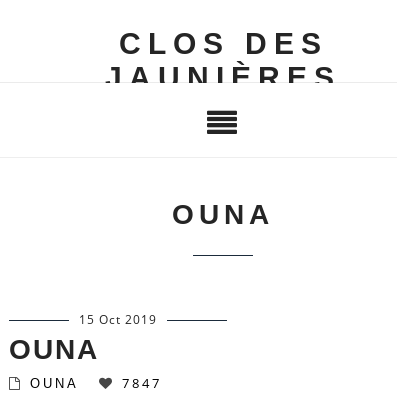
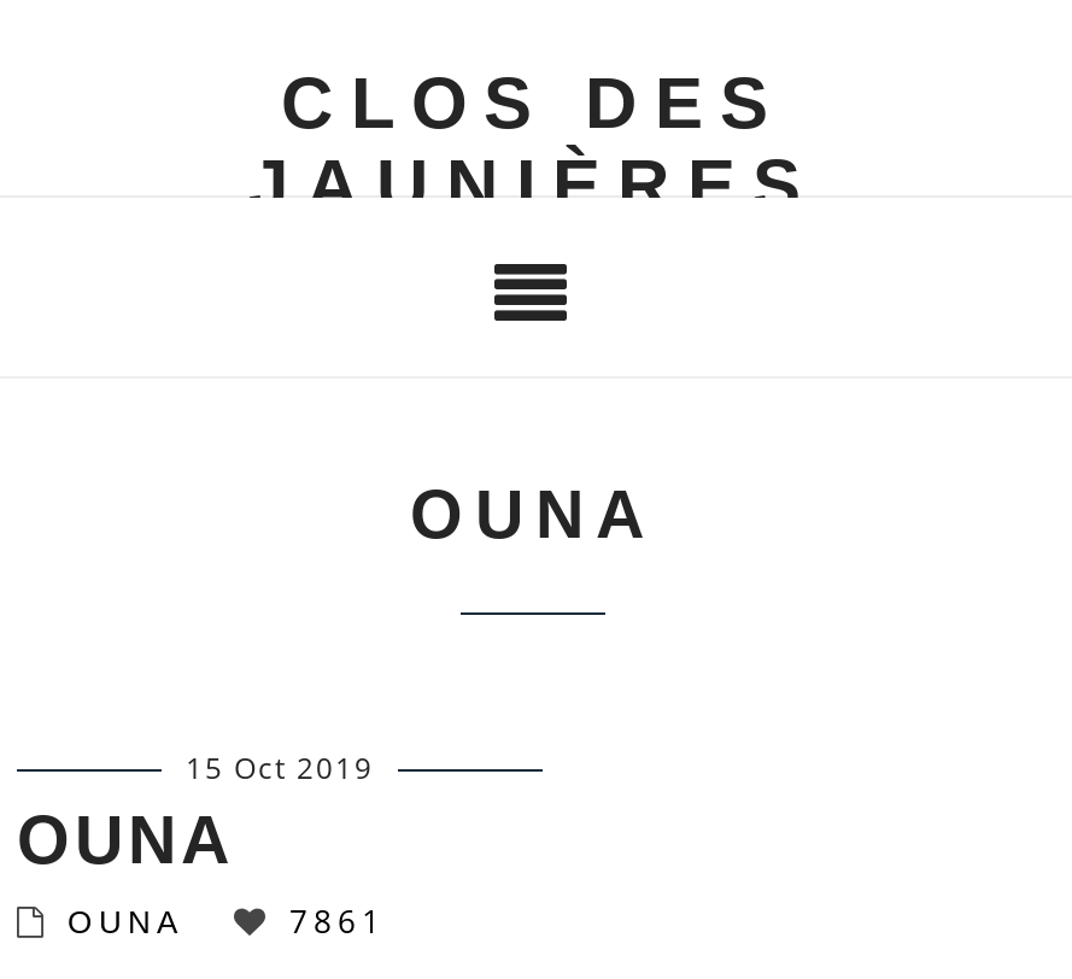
[122,374,162,392] 7847 -> [289,899,386,943] 7861

